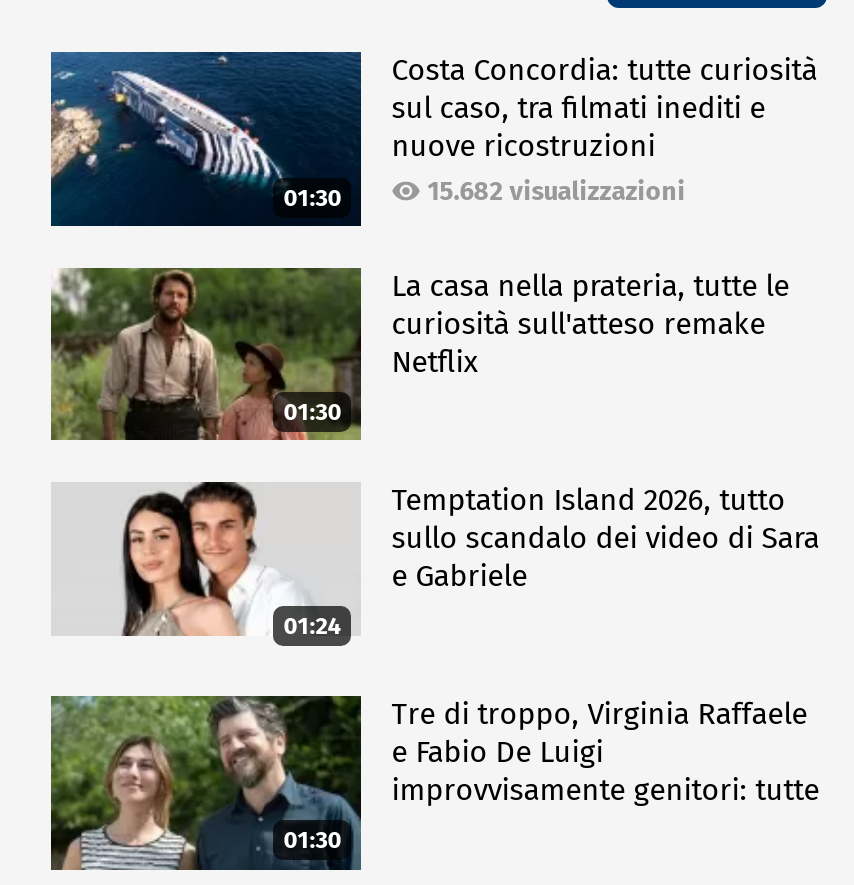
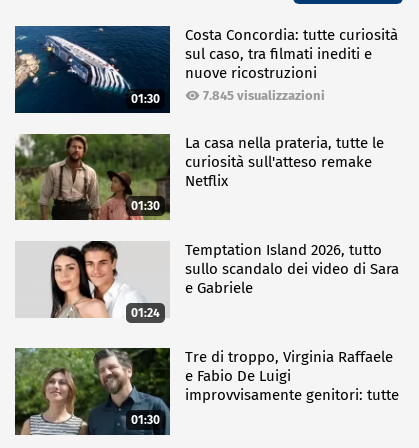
[427,177,685,207] 15.682 visualizzazioni -> [203,88,325,103] 7.845 visualizzazioni

